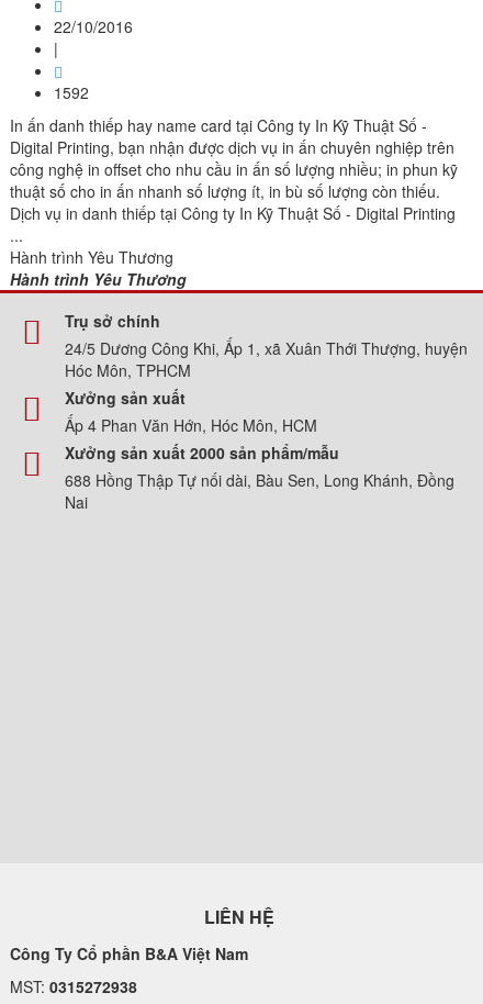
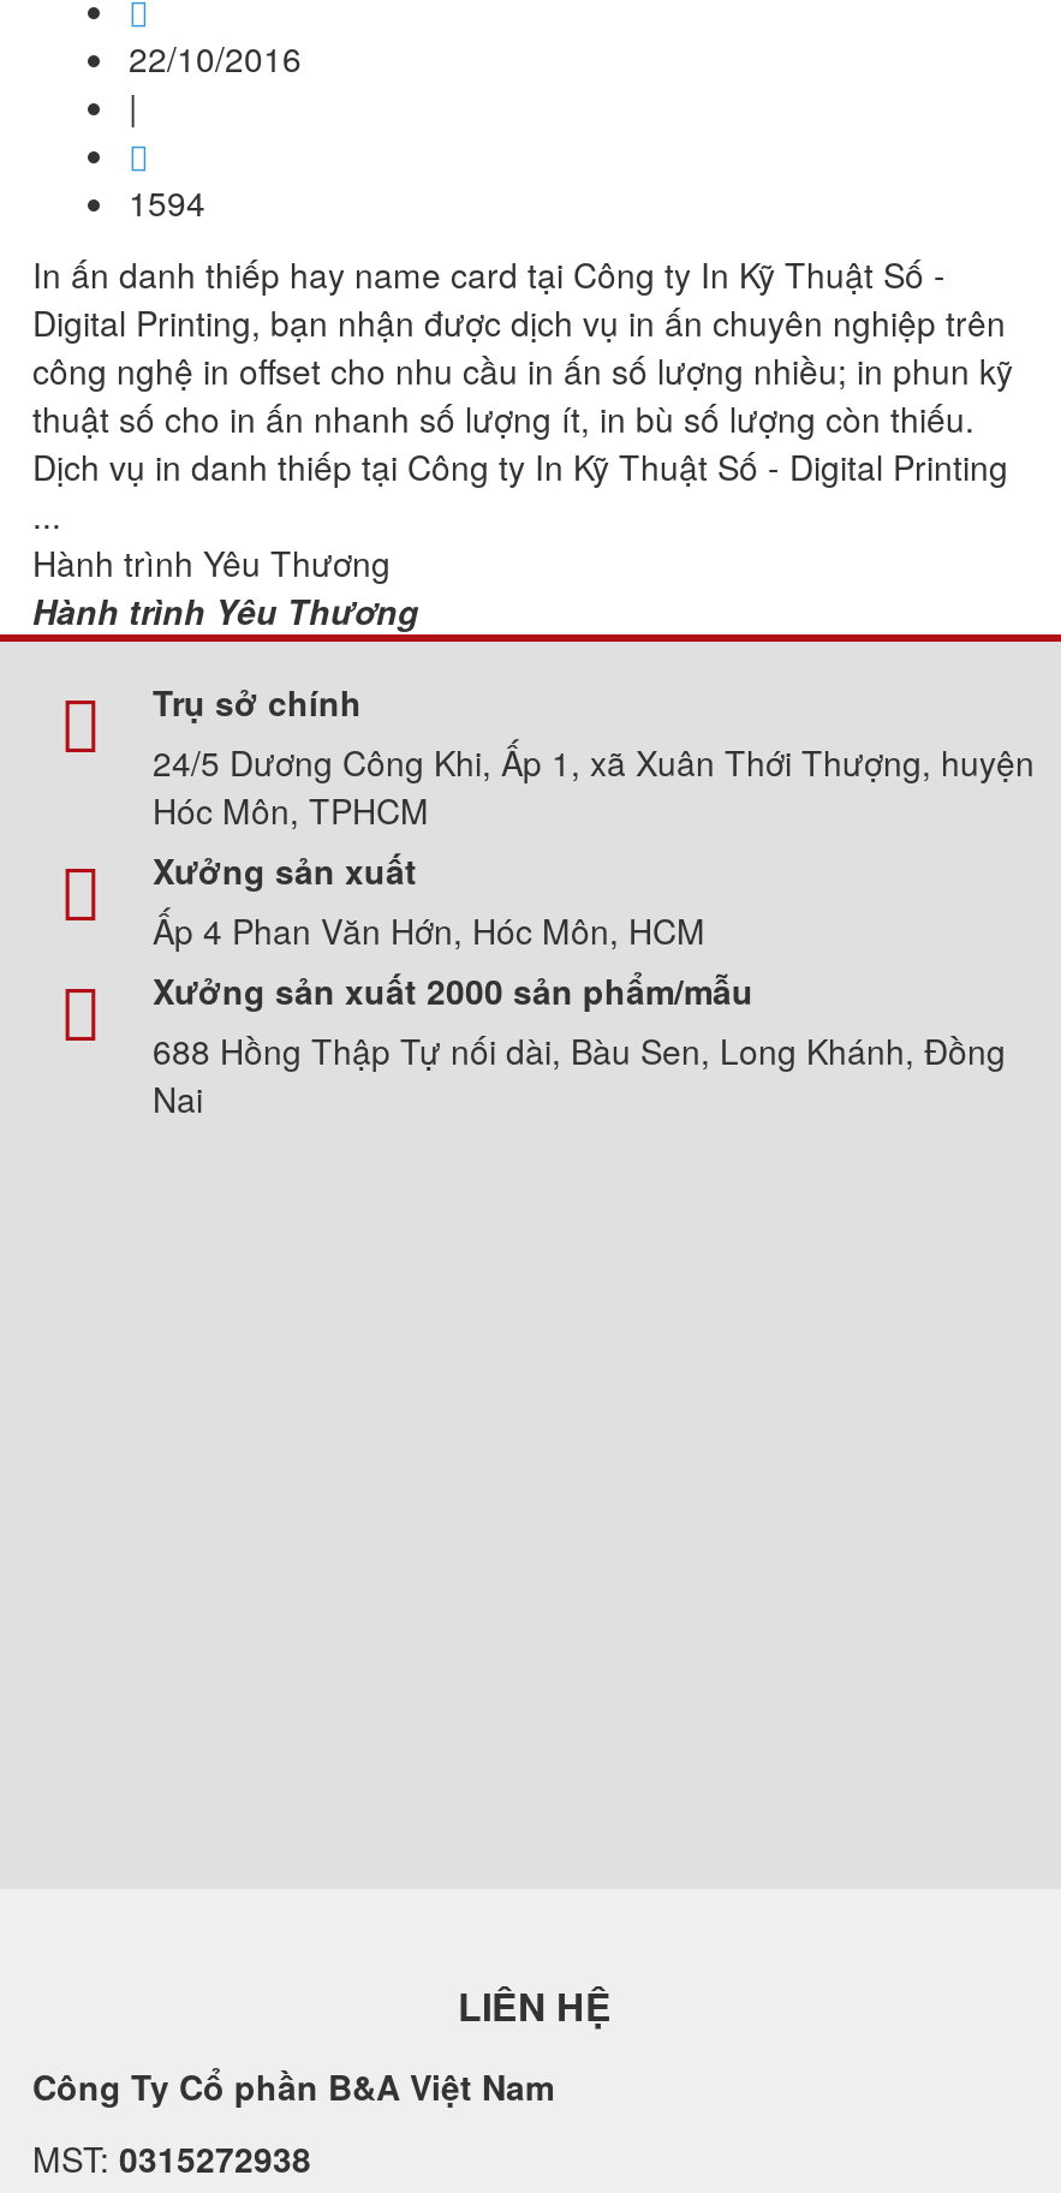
[54,81,89,103] 1592 -> [129,178,205,226] 1594

